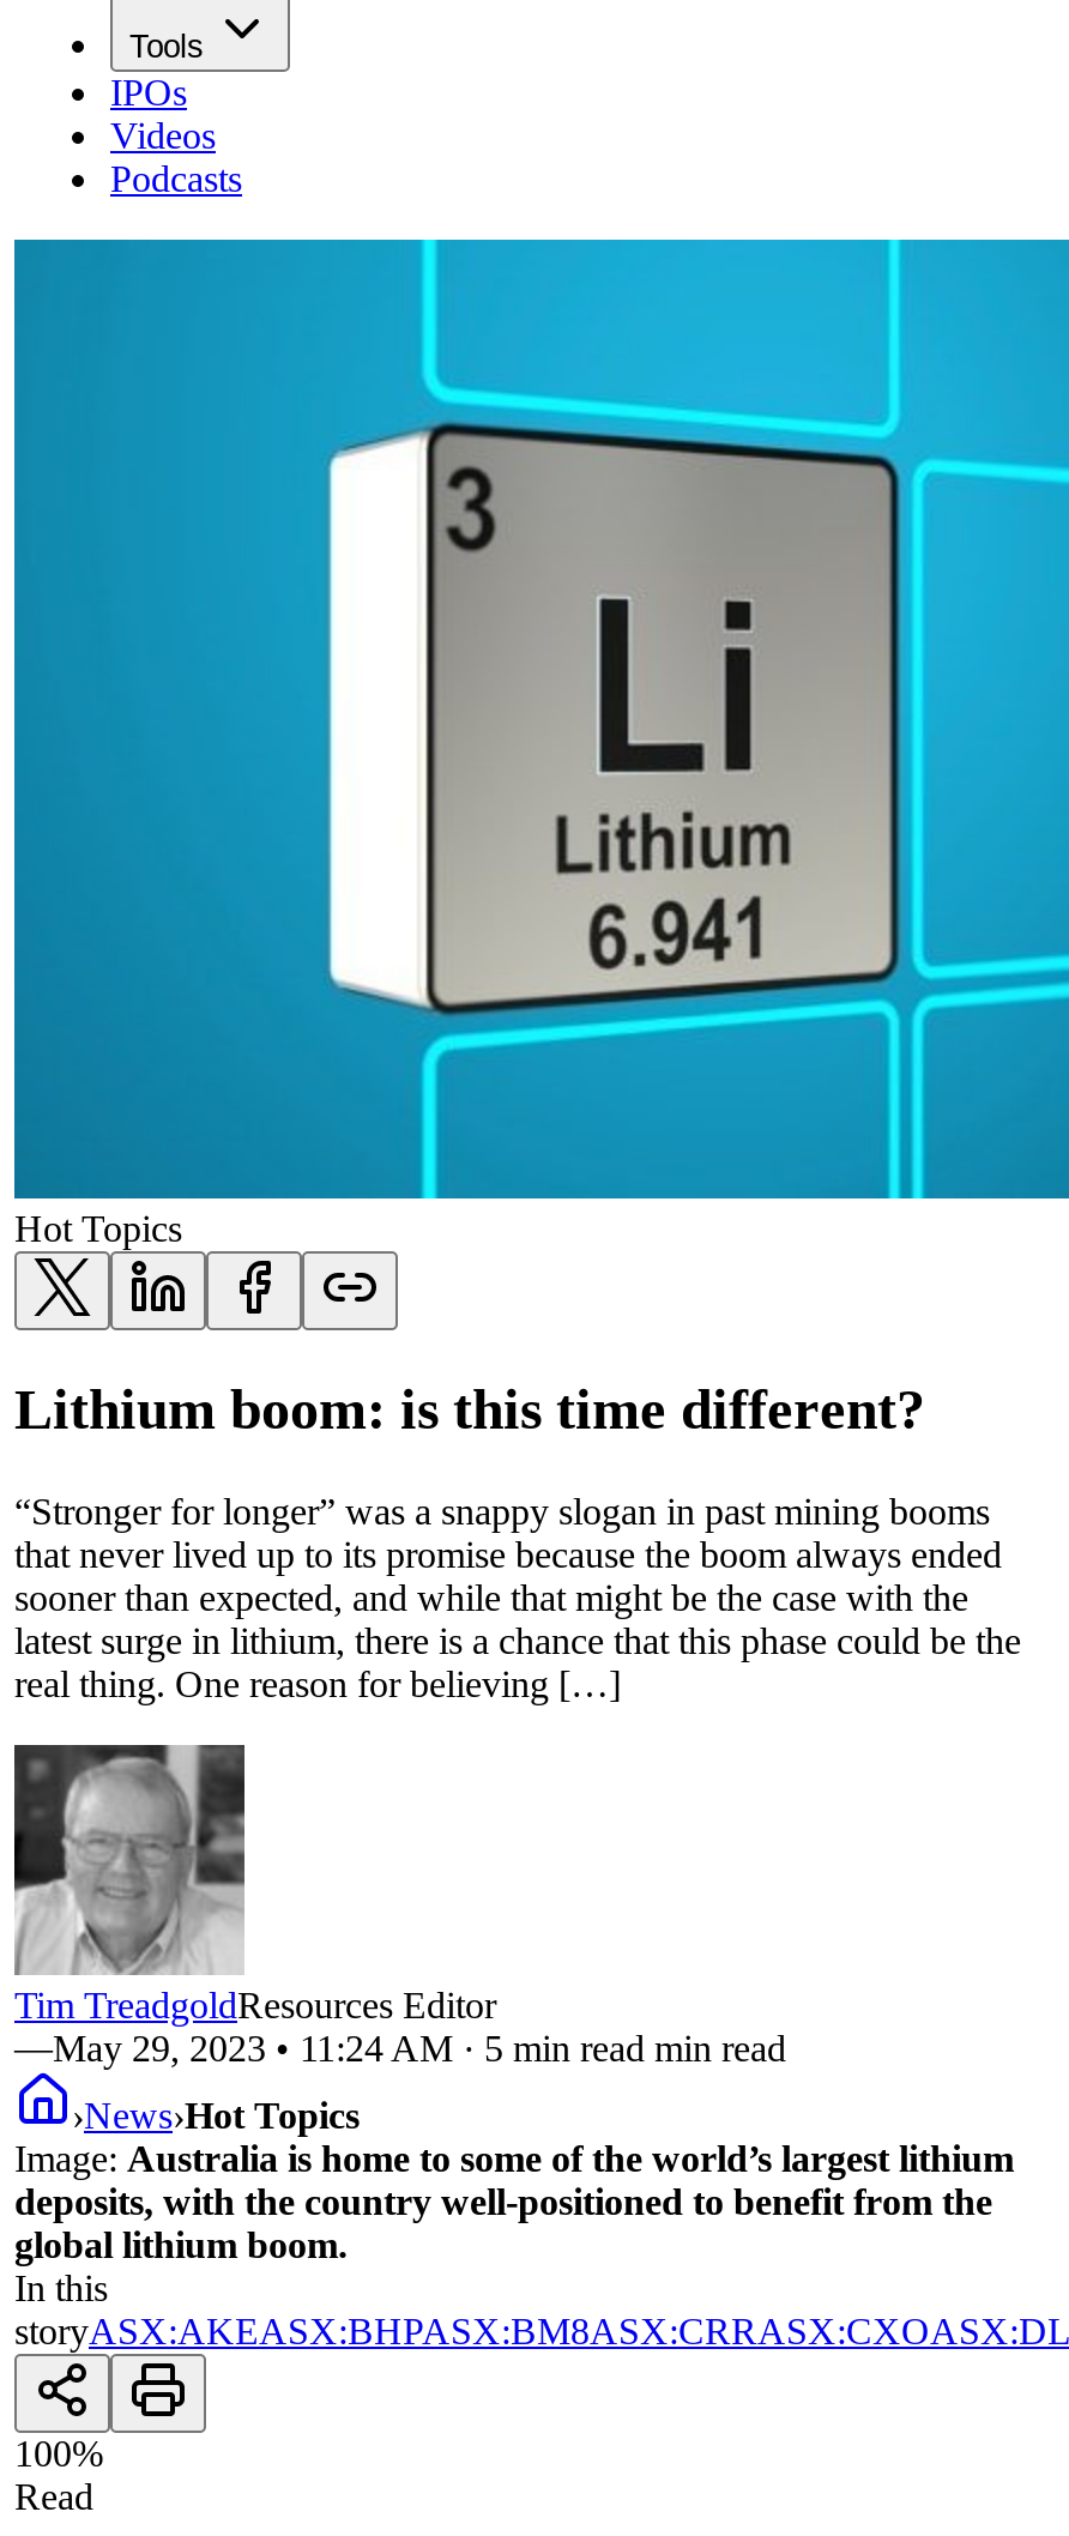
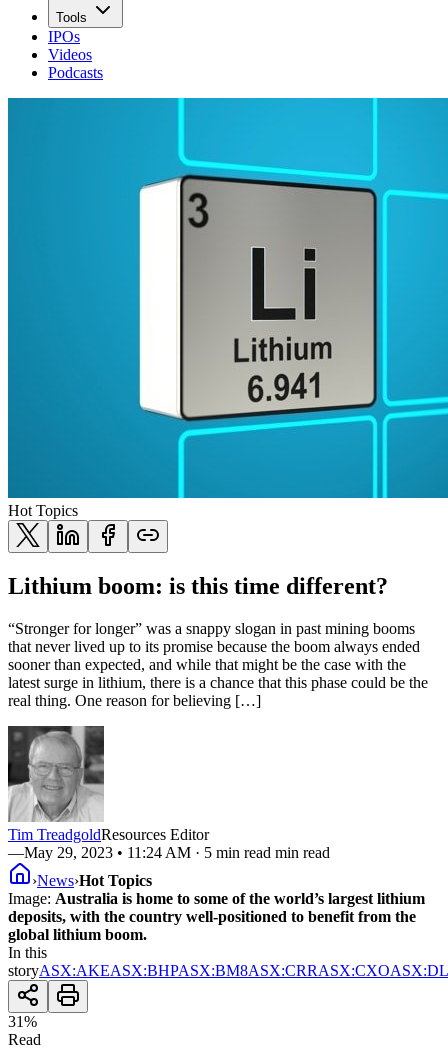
[14,2432,103,2473] 100% -> [8,1013,37,1030] 31%

